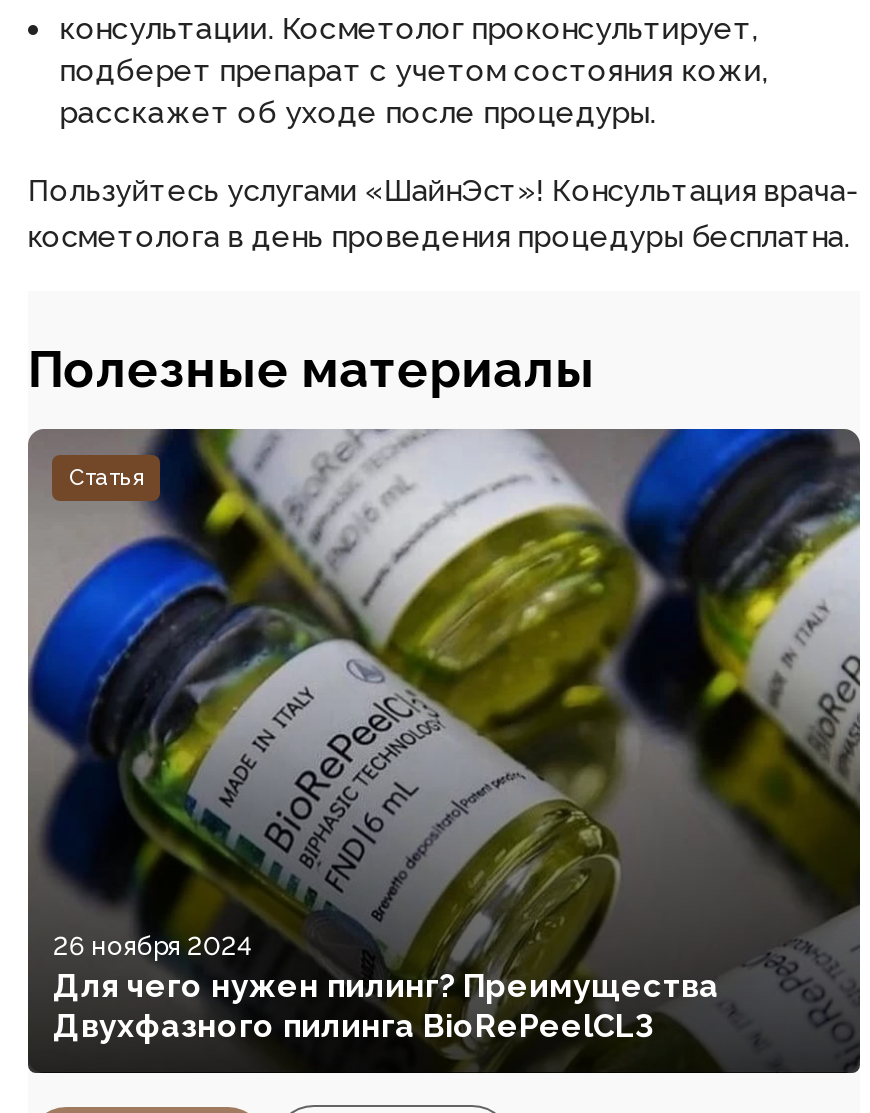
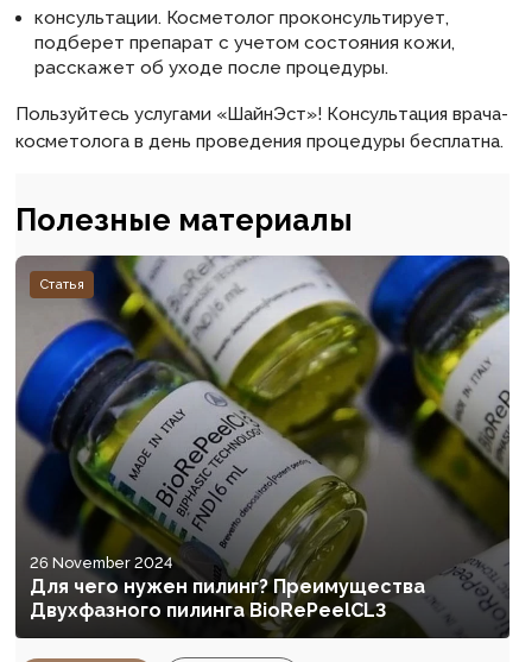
[53,932,251,962] 26 ноября 2024 -> [30,554,173,572] 26 November 2024

